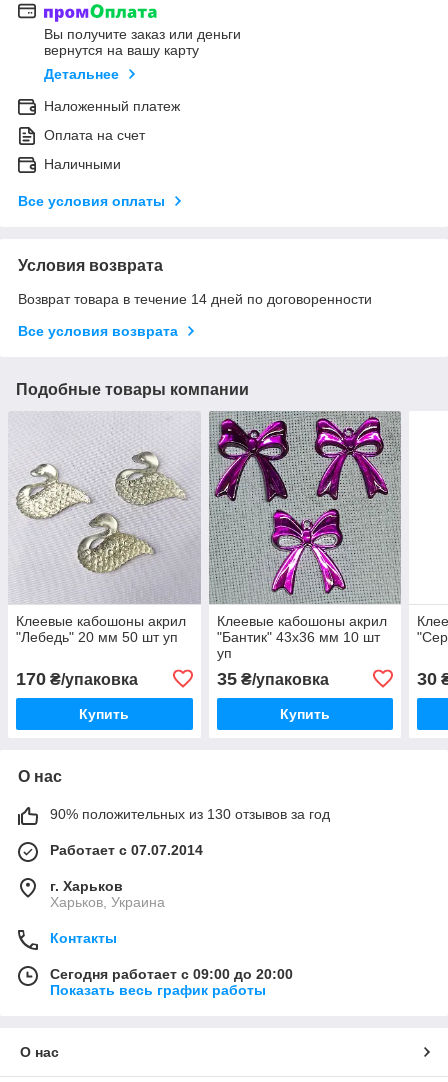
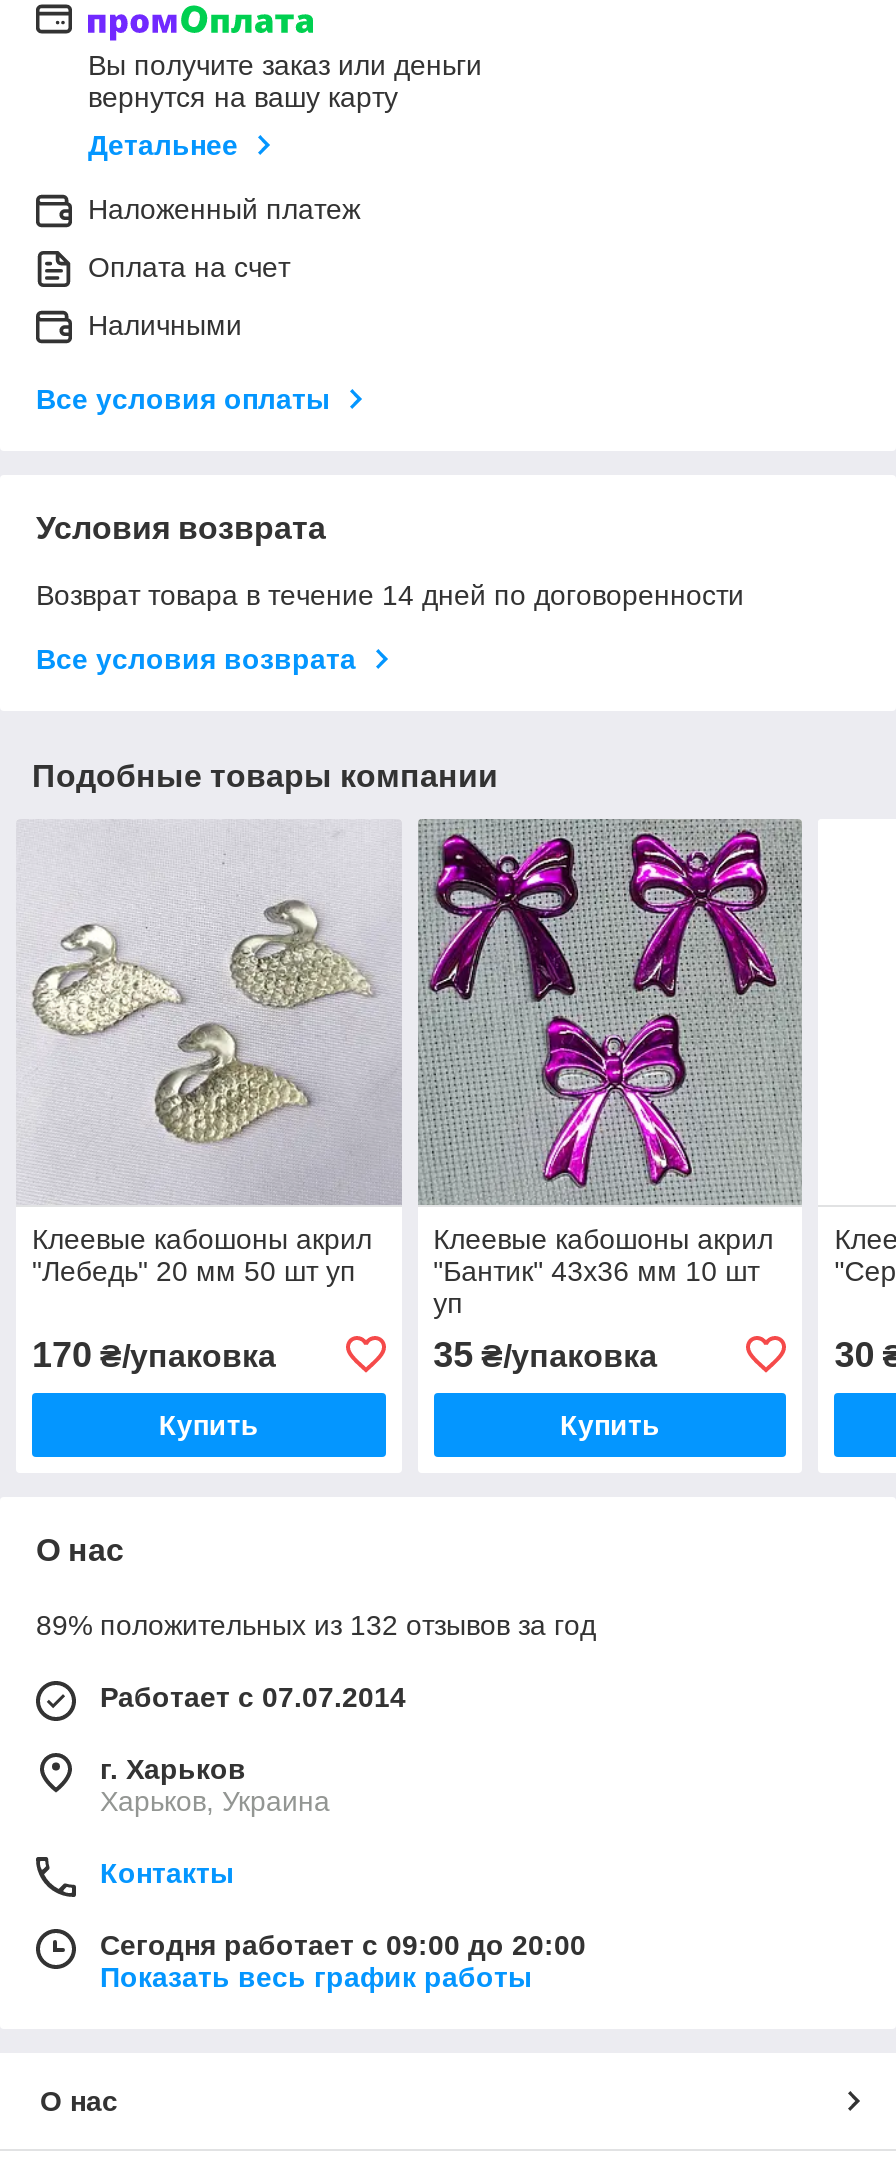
[50,806,330,822] 90% положительных из 130 отзывов за год -> [36,1609,596,1641] 89% положительных из 132 отзывов за год

